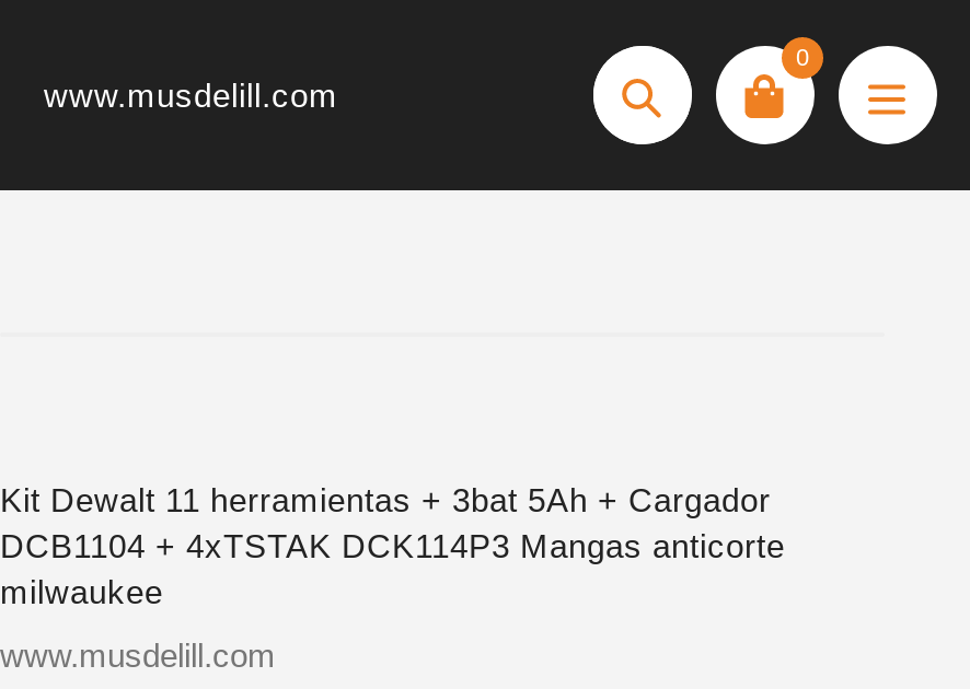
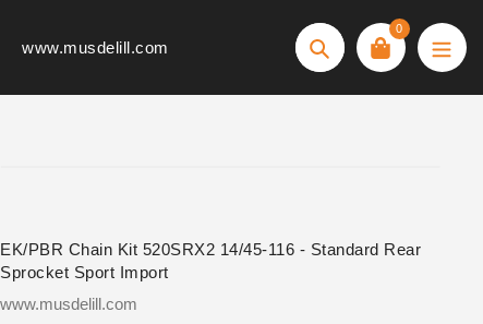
[0,481,785,610] Kit Dewalt 11 herramientas + 3bat 5Ah + Cargador | DCB1104 + 4xTSTAK DCK114P3 Mangas anticorte | milwaukee -> [0,240,421,281] EK/PBR Chain Kit 520SRX2 14/45-116 - Standard Rear | Sprocket Sport Import

